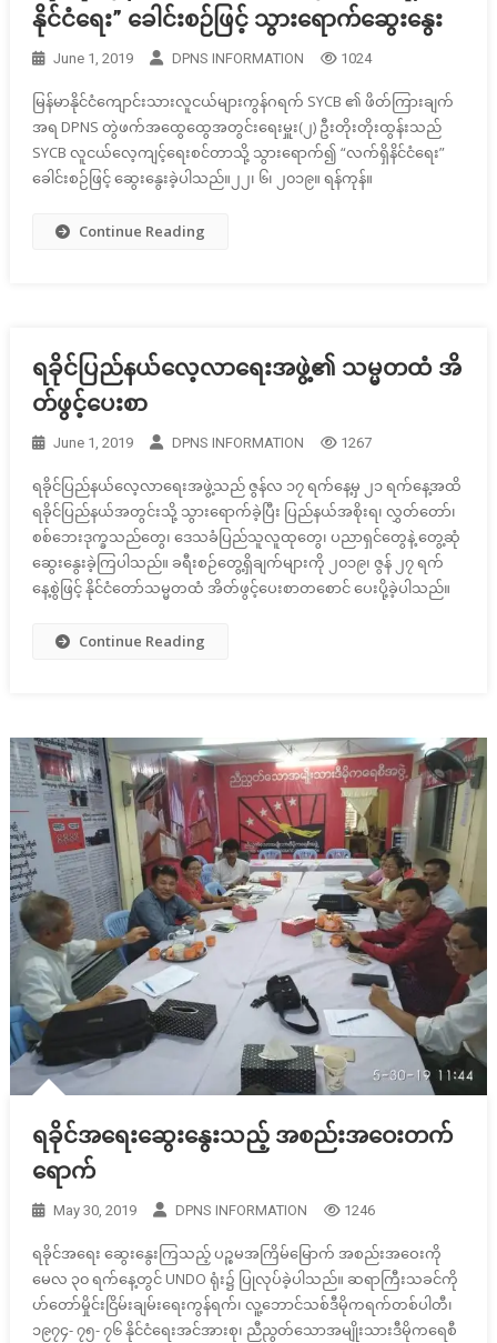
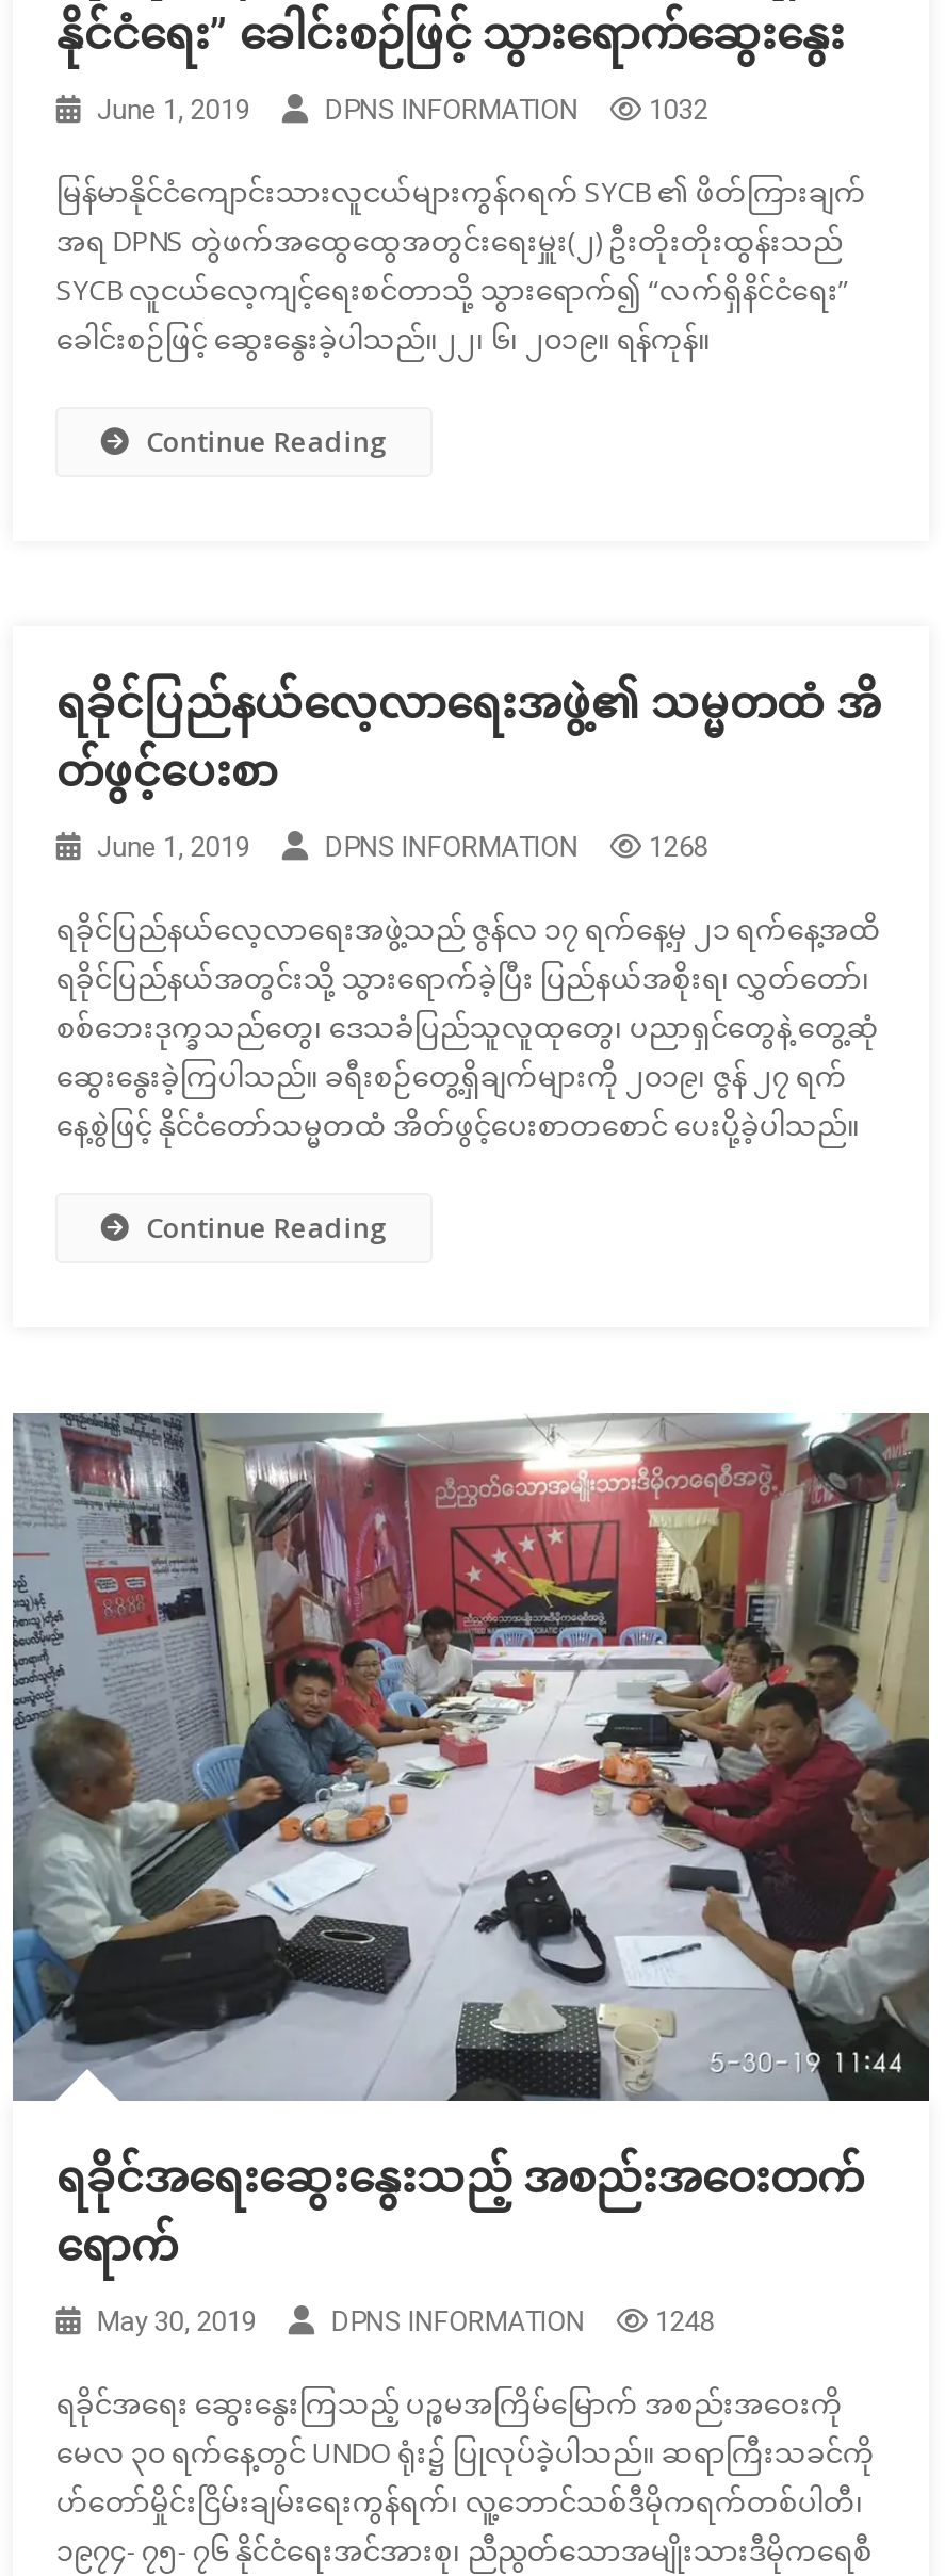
[341,50,372,66] 1024 -> [648,95,708,127] 1032
[341,434,372,451] 1267 -> [648,832,708,864] 1268
[344,1202,375,1218] 1246 -> [655,2305,714,2337] 1248

